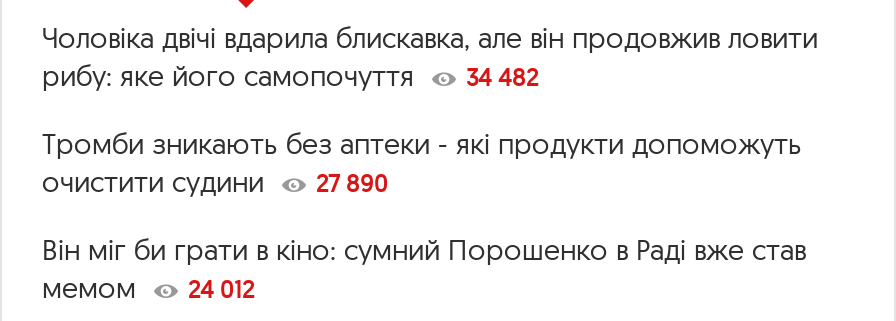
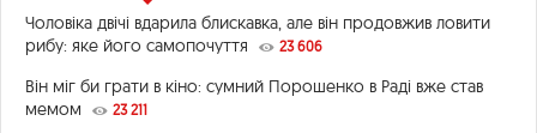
[42,62,802,200] 34 482 | Тромби зникають без аптеки - які продукти допоможуть | очистити судини | 27 890 -> [279,37,322,55] 23 606
[42,270,254,306] мемом 24 012 -> [25,98,147,120] мемом 23 211

